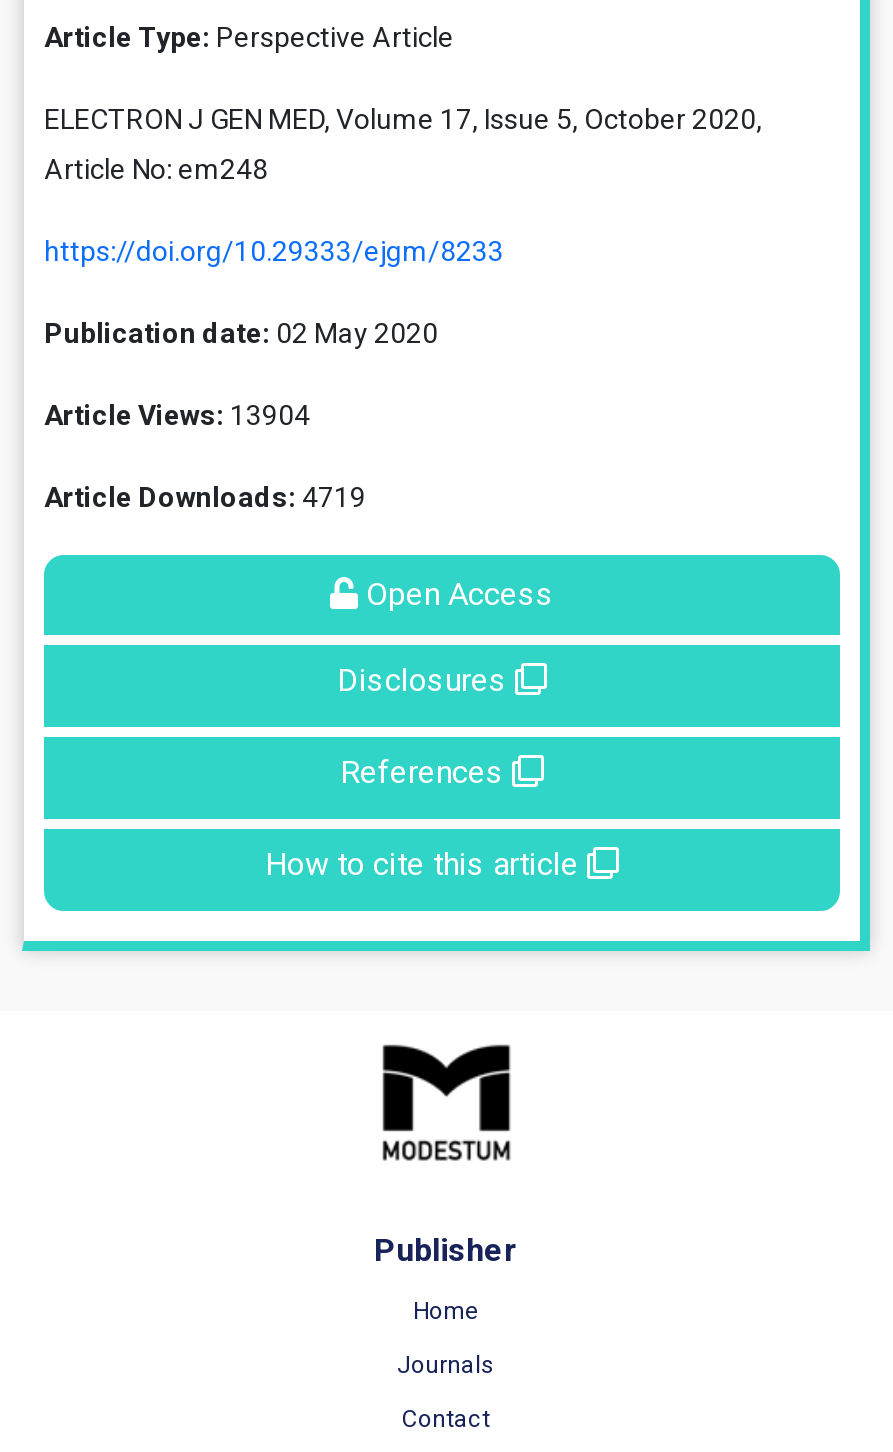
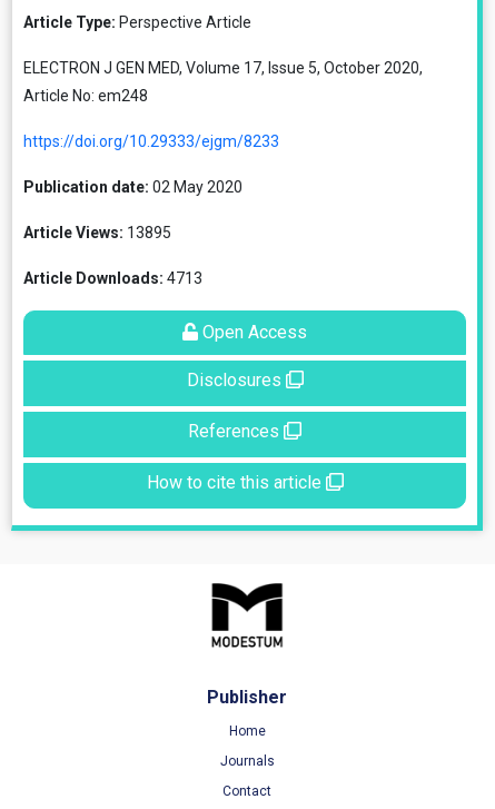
[44,399,310,431] Article Views: 13904 -> [23,224,171,241] Article Views: 13895
[44,481,366,513] Article Downloads: 4719 -> [23,269,202,287] Article Downloads: 4713

